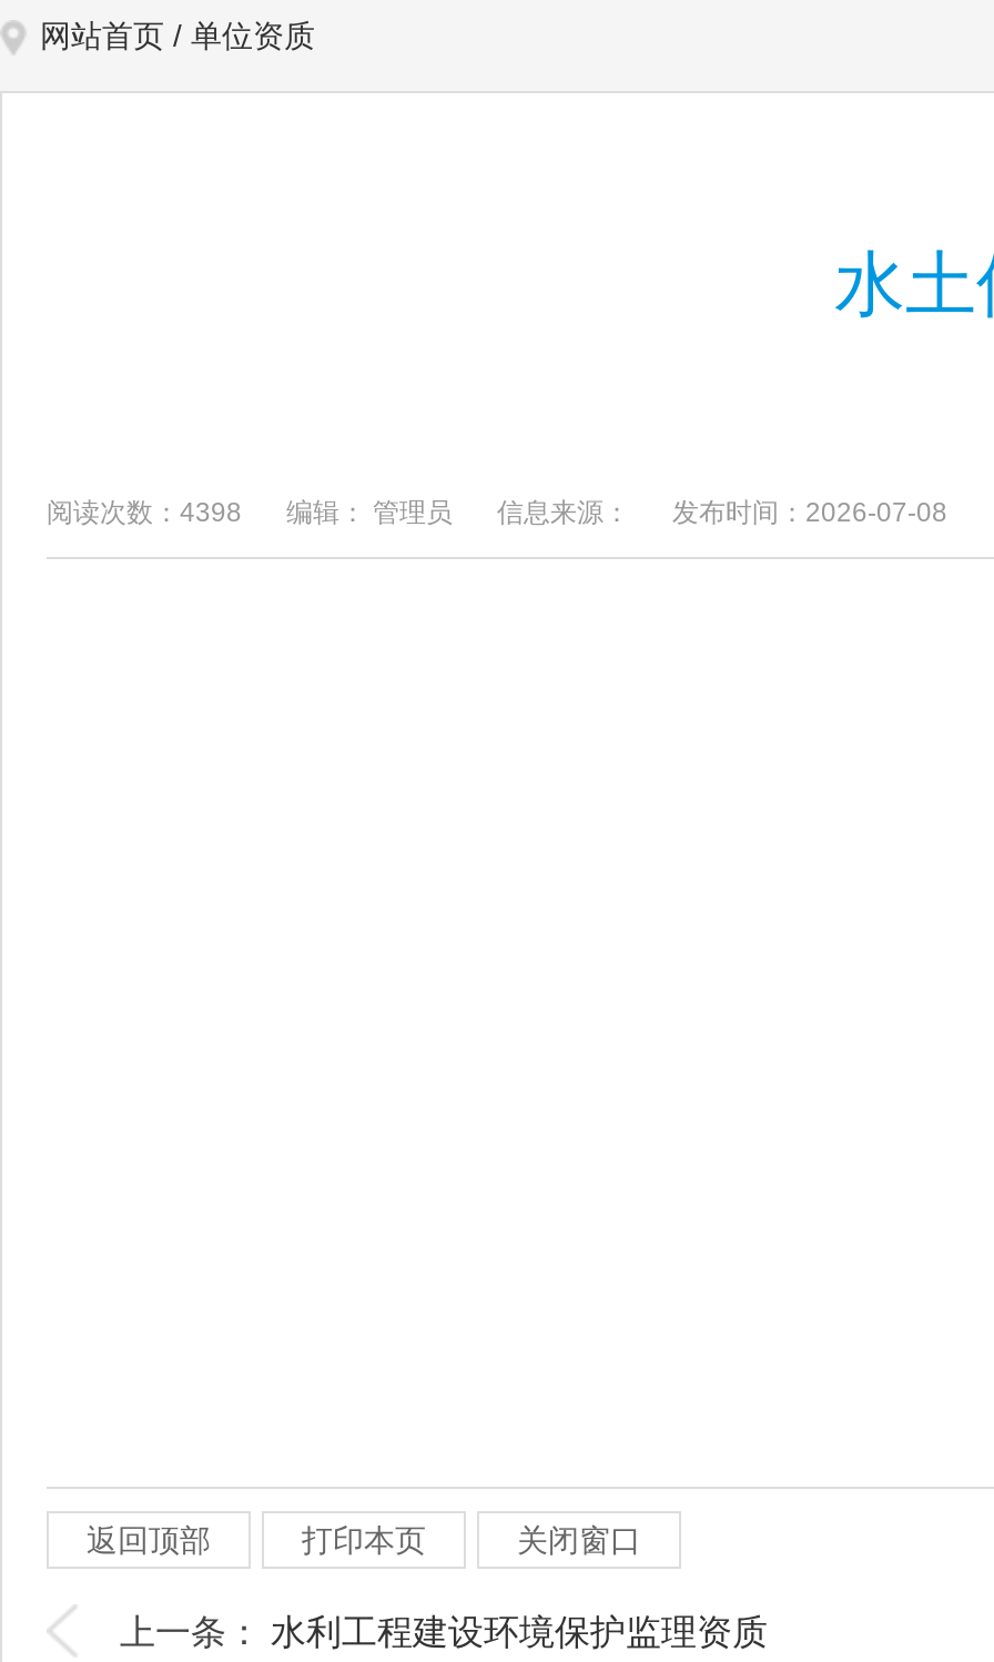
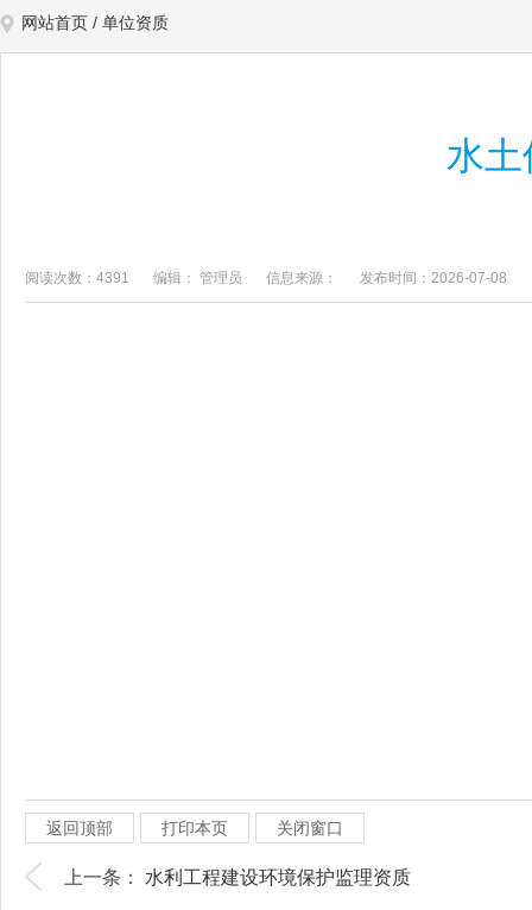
[47,497,947,528] 阅读次数：4398 编辑： 管理员 信息来源： 发布时间：2026-07-08 -> [25,270,507,286] 阅读次数：4391 编辑： 管理员 信息来源： 发布时间：2026-07-08

